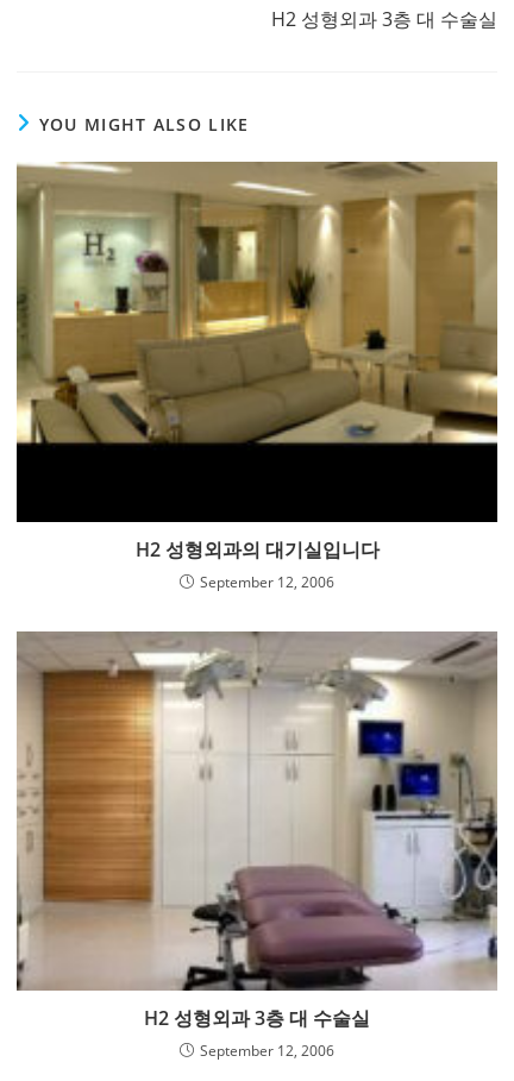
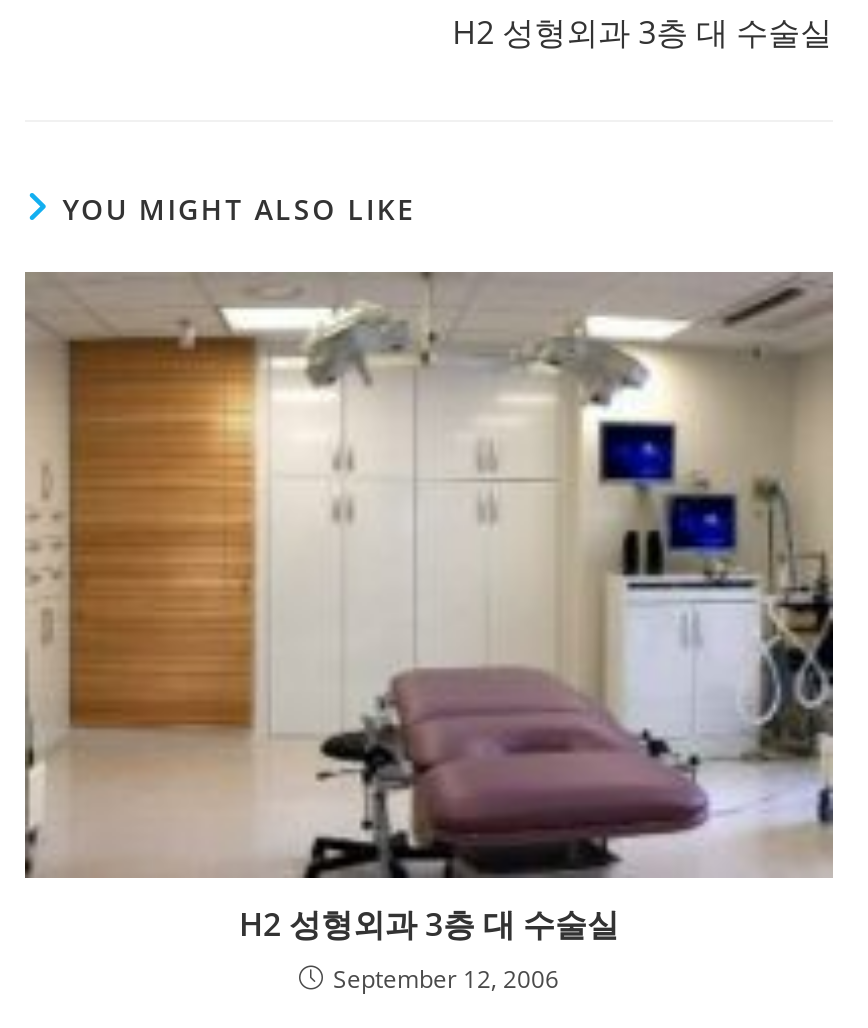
[15,162,499,592] [image] | H2 성형외과의 대기실입니다 | September 12, 2006 -> none

